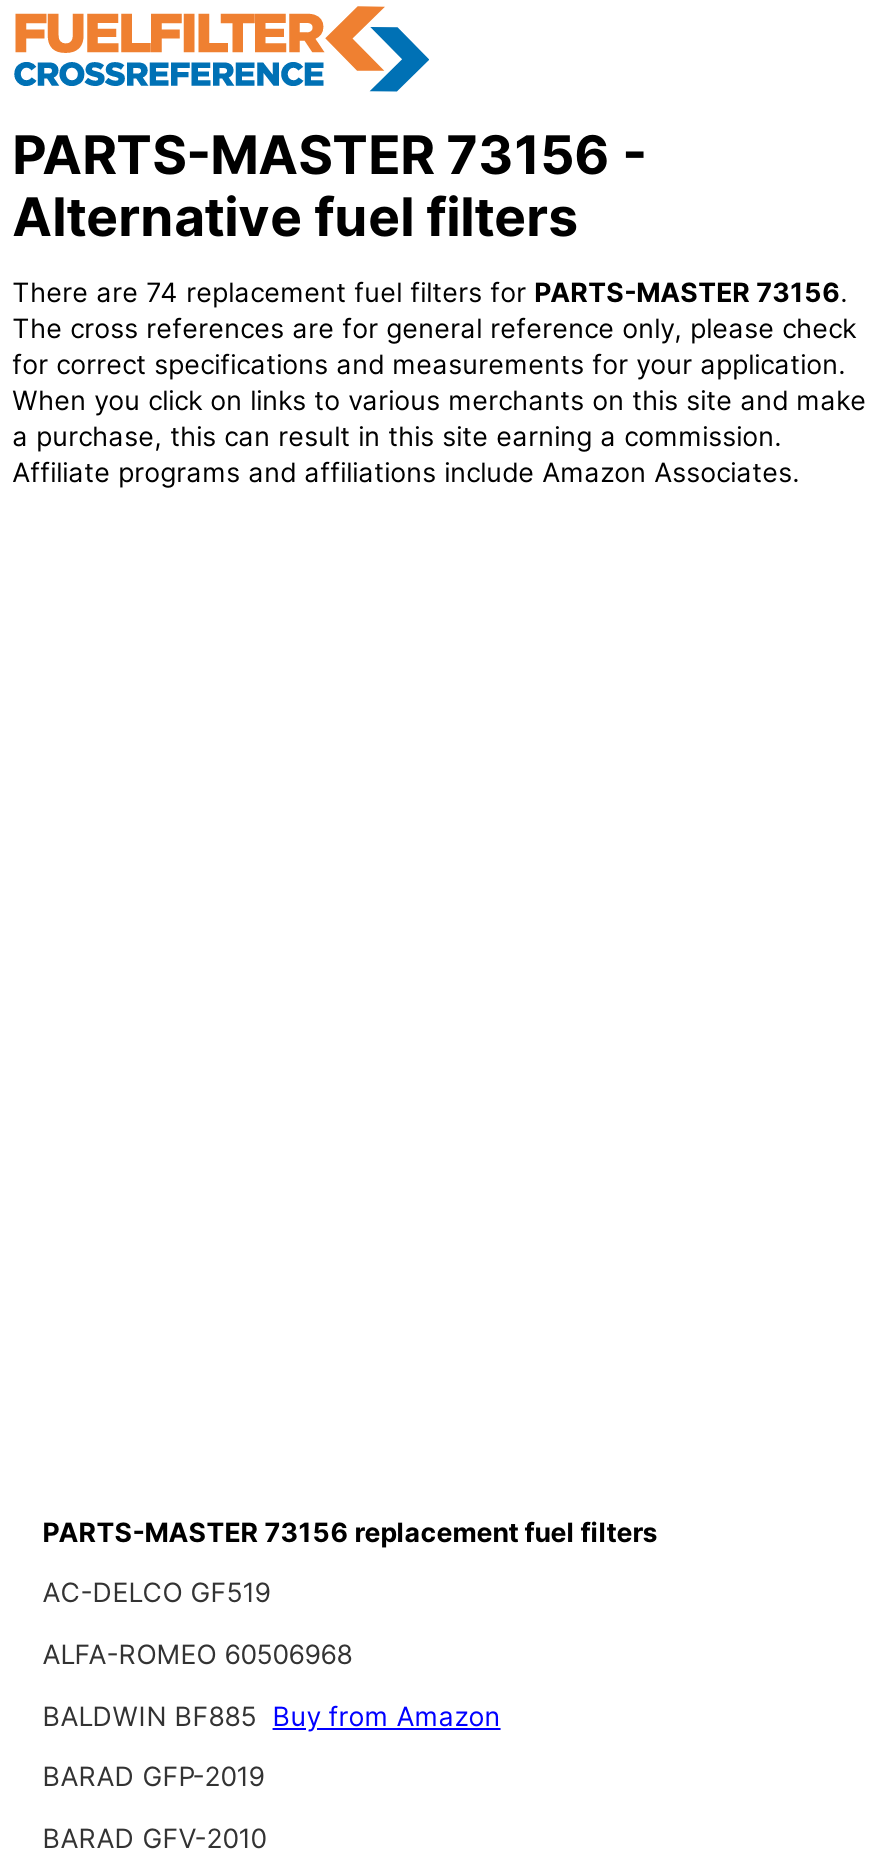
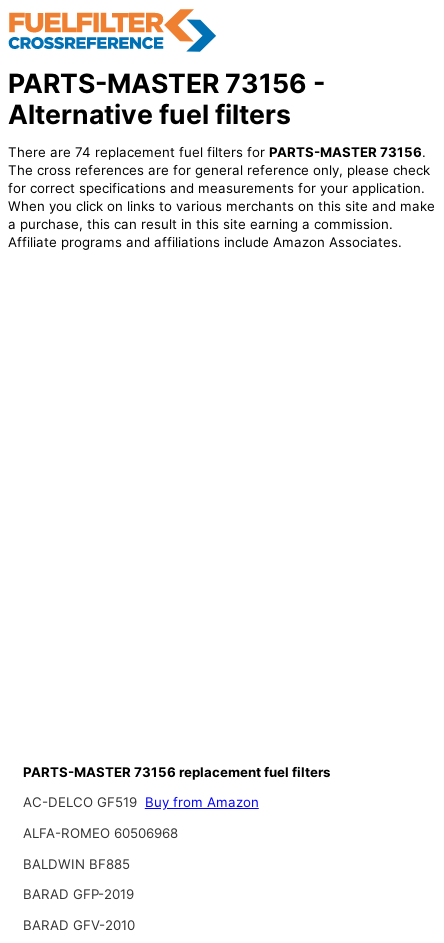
[43,1577,271,1609] AC-DELCO GF519 -> [23,794,259,810] AC-DELCO GF519 Buy from Amazon
[43,1699,501,1731] BALDWIN BF885 Buy from Amazon -> [23,856,130,872] BALDWIN BF885

